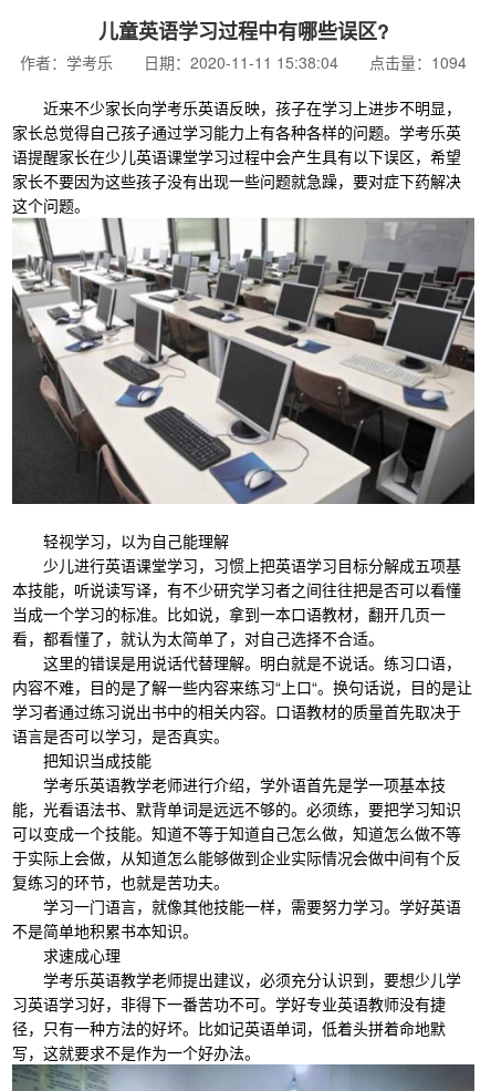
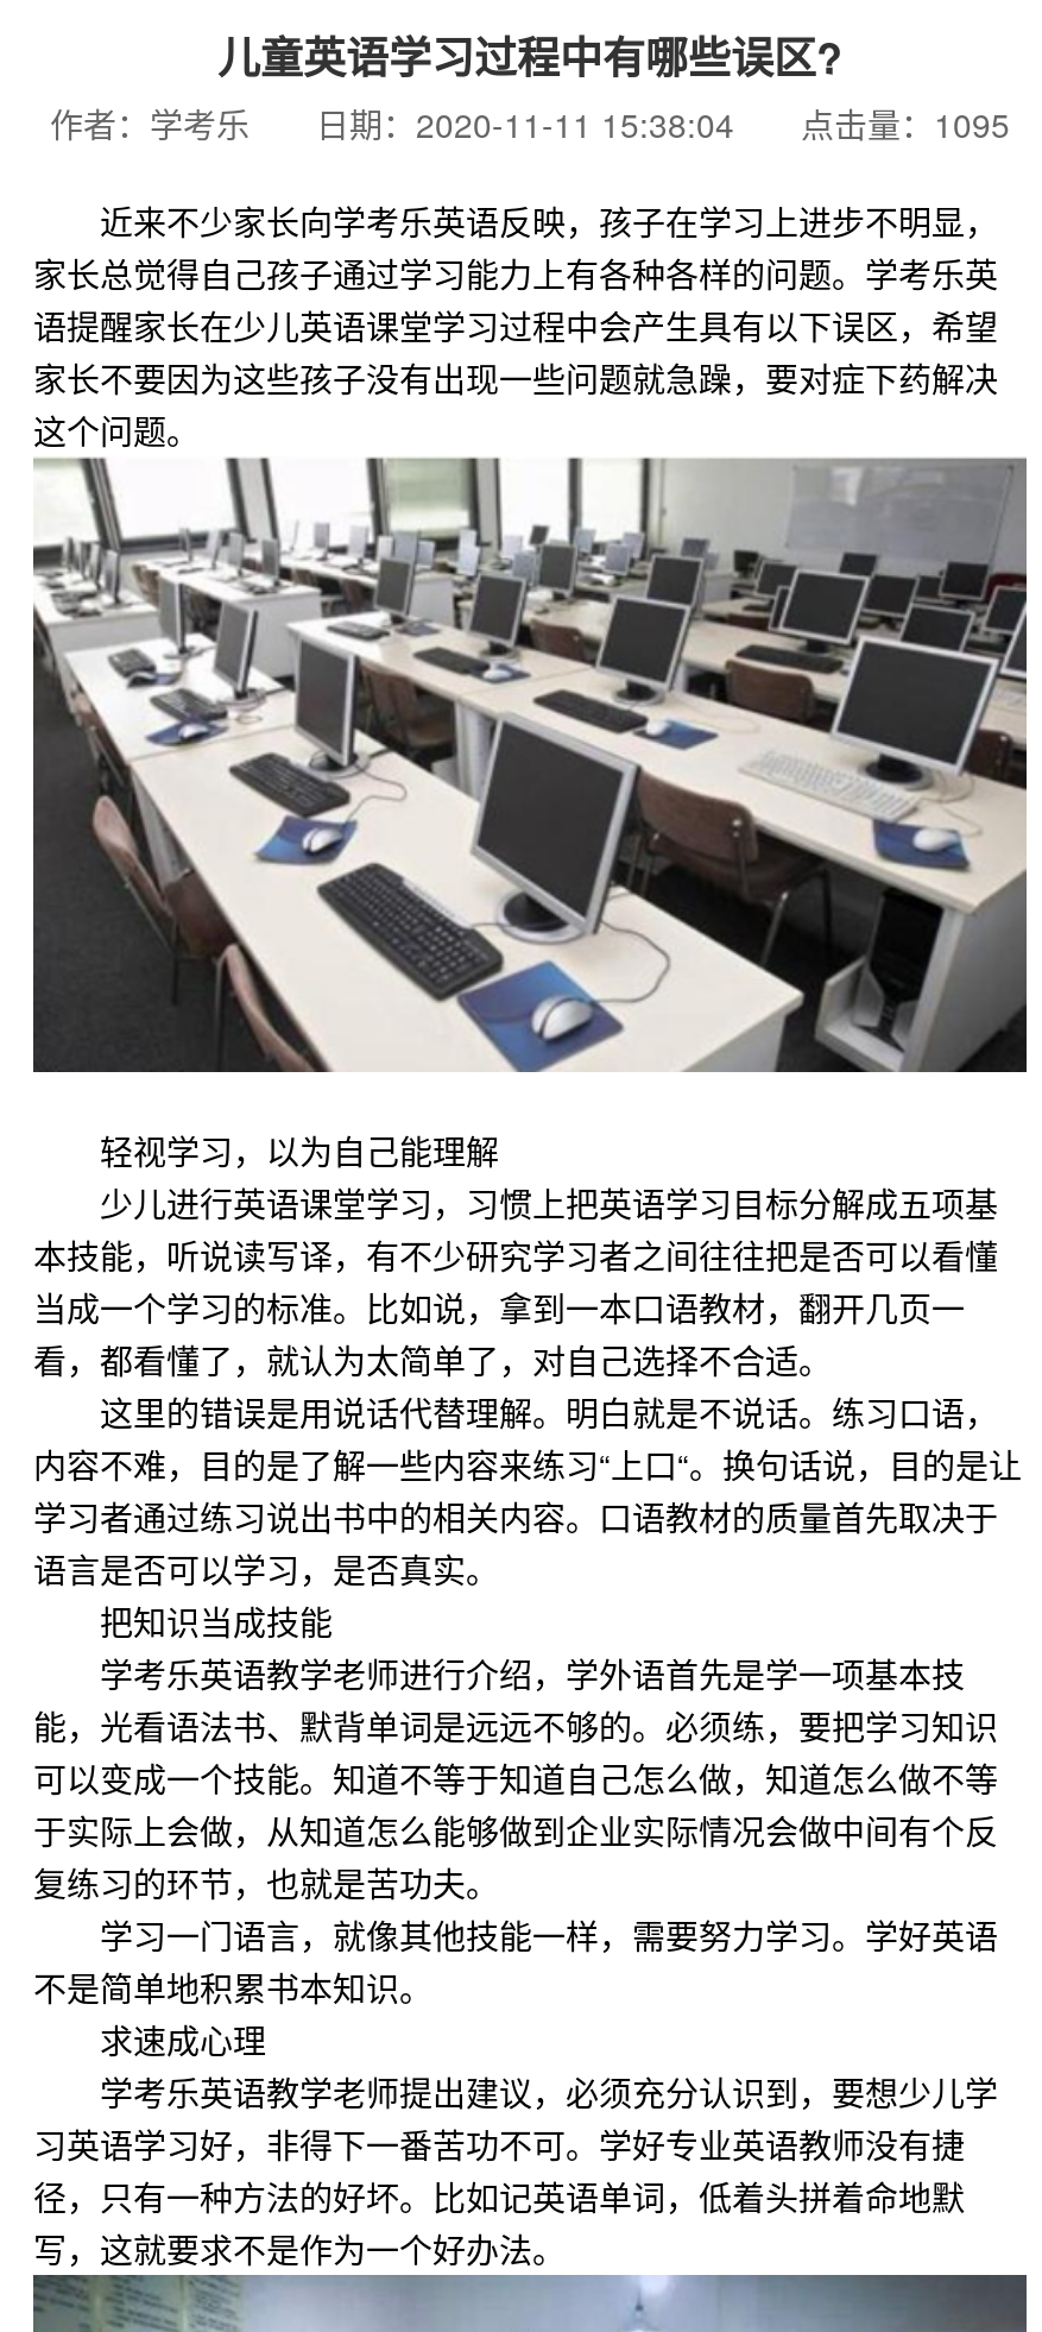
[20,51,467,73] 作者：学考乐 日期：2020-11-11 15:38:04 点击量：1094 -> [50,101,1010,148] 作者：学考乐 日期：2020-11-11 15:38:04 点击量：1095

